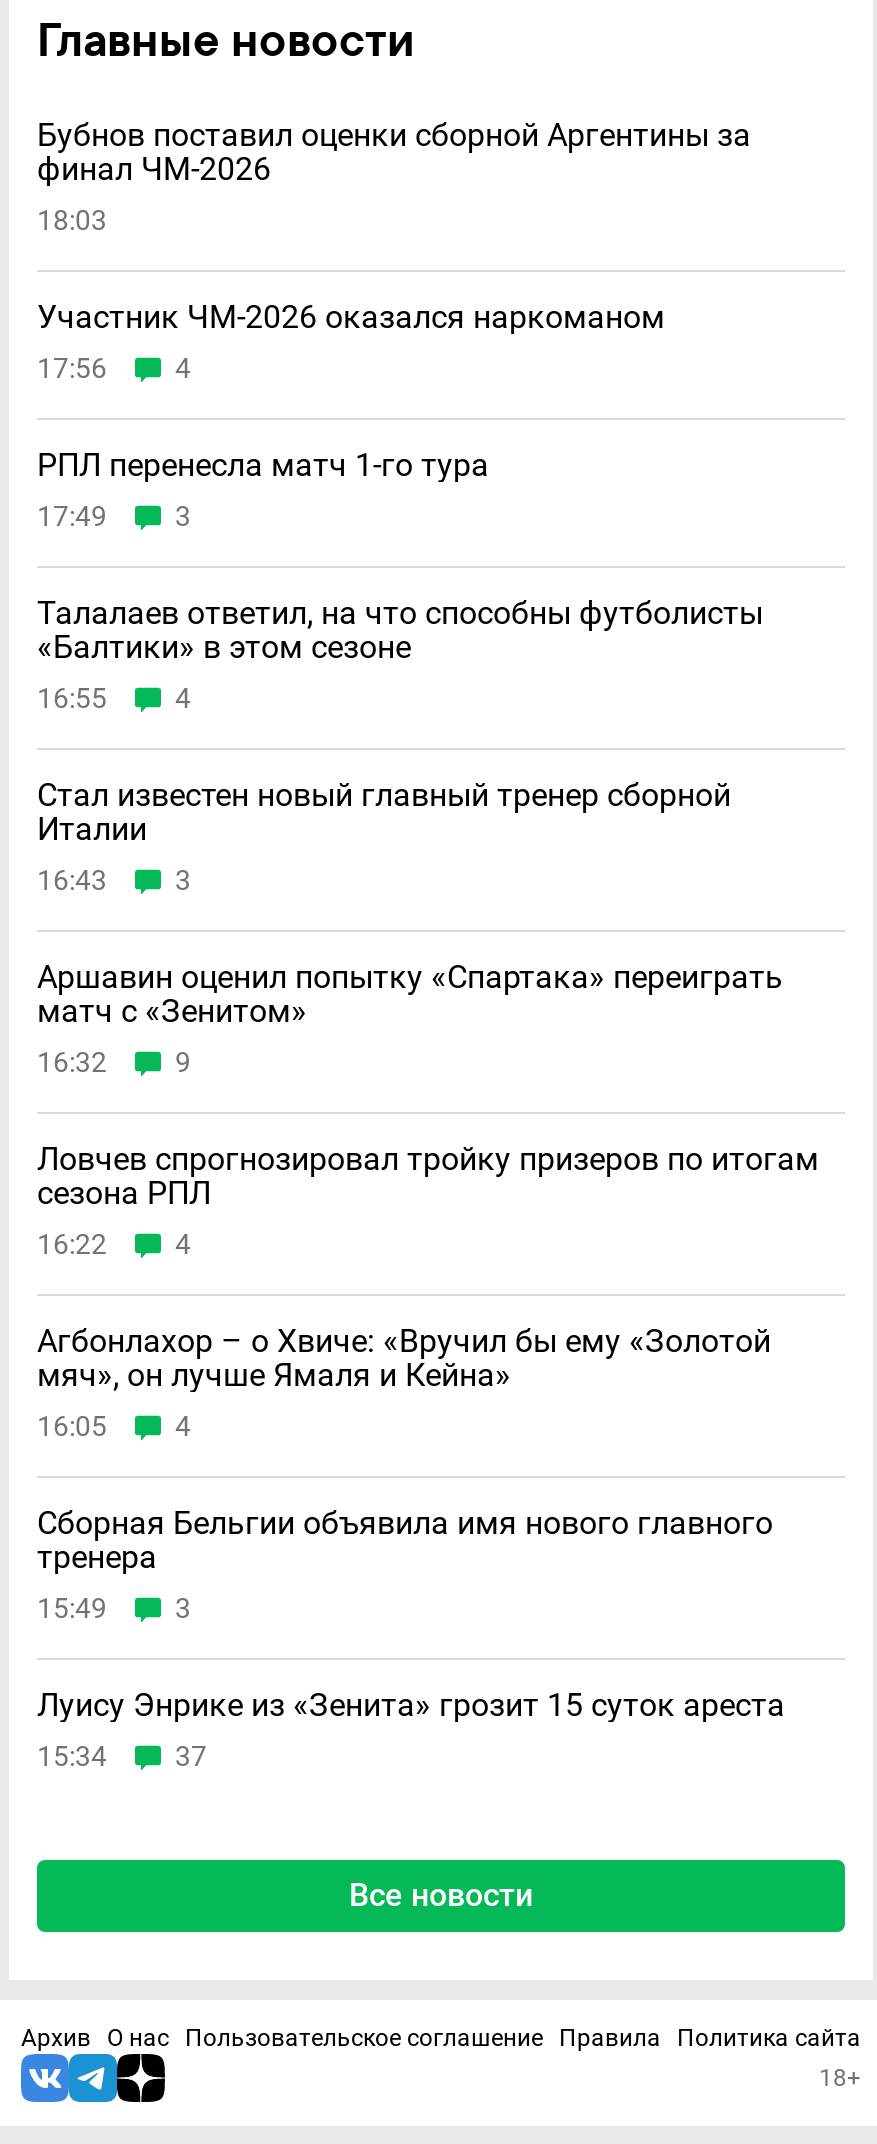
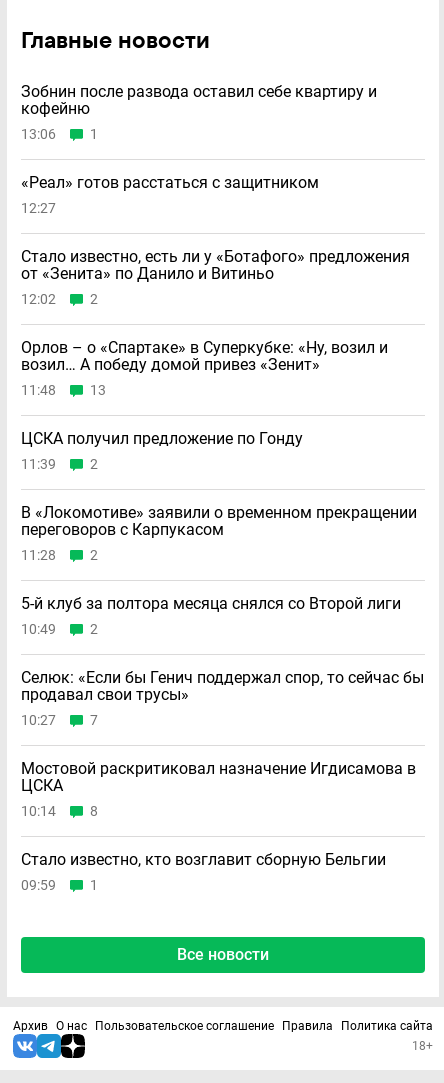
[37,116,751,236] Бубнов поставил оценки сборной Аргентины за | финал ЧМ-2026 | 18:03 -> [21,82,377,142] Зобнин после развода оставил себе квартиру и | кофейню | 13:06 | 1
[37,298,665,384] Участник ЧМ-2026 оказался наркоманом | 17:56 | 4 -> [21,173,319,216] «Реал» готов расстаться с защитником | 12:27
[37,446,489,532] РПЛ перенесла матч 1-го тура | 17:49 | 3 -> [21,247,410,307] Стало известно, есть ли у «Ботафого» предложения | от «Зенита» по Данило и Витиньо | 12:02 | 2
[37,594,763,714] Талалаев ответил, на что способны футболисты | «Балтики» в этом сезоне | 16:55 | 4 -> [21,338,388,398] Орлов – о «Спартаке» в Суперкубке: «Ну, возил и | возил… А победу домой привез «Зенит» | 11:48 | 13
[37,776,731,896] Стал известен новый главный тренер сборной | Италии | 16:43 | 3 -> [21,429,303,472] ЦСКА получил предложение по Гонду | 11:39 | 2
[37,958,783,1078] Аршавин оценил попытку «Спартака» переиграть | матч с «Зенитом» | 16:32 | 9 -> [21,503,417,563] В «Локомотиве» заявили о временном прекращении | переговоров с Карпукасом | 11:28 | 2
[37,1140,819,1260] Ловчев спрогнозировал тройку призеров по итогам | сезона РПЛ | 16:22 | 4 -> [21,594,401,637] 5-й клуб за полтора месяца снялся со Второй лиги | 10:49 | 2
[37,1322,771,1442] Агбонлахор – о Хвиче: «Вручил бы ему «Золотой | мяч», он лучше Ямаля и Кейна» | 16:05 | 4 -> [21,668,424,728] Селюк: «Если бы Генич поддержал спор, то сейчас бы | продавал свои трусы» | 10:27 | 7
[37,1504,773,1624] Сборная Бельгии объявила имя нового главного | тренера | 15:49 | 3 -> [21,759,416,819] Мостовой раскритиковал назначение Игдисамова в | ЦСКА | 10:14 | 8
[37,1686,785,1772] Луису Энрике из «Зенита» грозит 15 суток ареста | 15:34 | 37 -> [21,850,386,893] Стало известно, кто возглавит сборную Бельгии | 09:59 | 1

